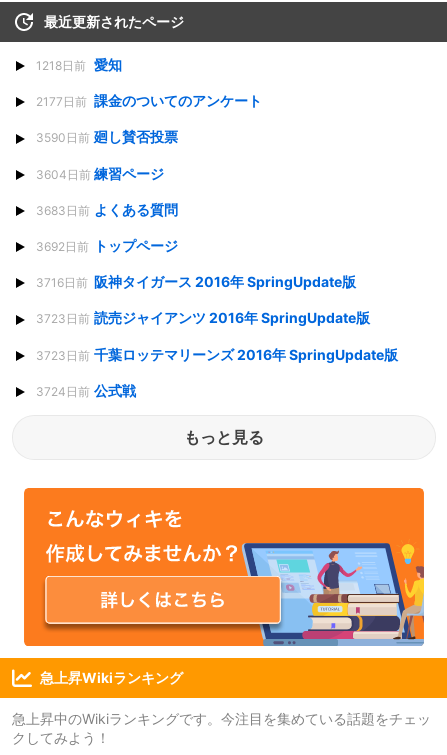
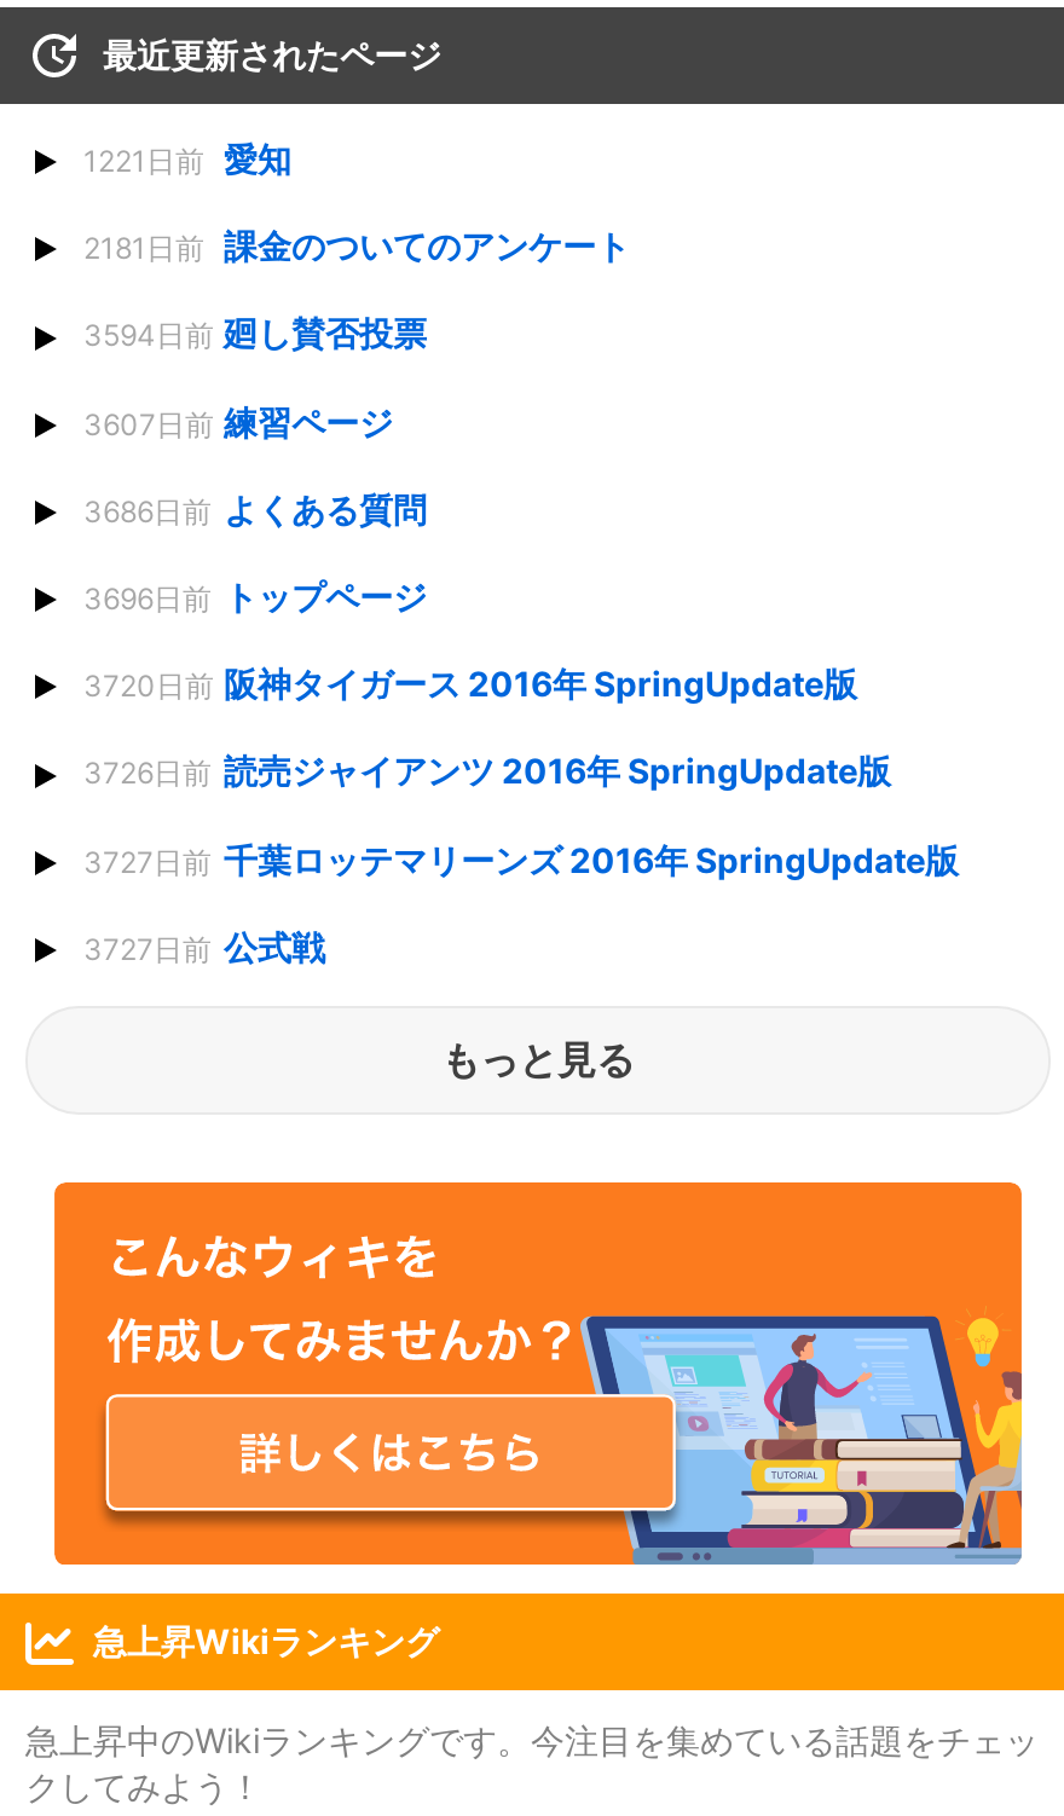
[36,56,122,73] 1218日前 愛知 -> [83,138,291,179] 1221日前 愛知
[36,92,262,109] 2177日前 課金のついてのアンケート -> [83,225,630,266] 2181日前 課金のついてのアンケート
[36,128,178,145] 3590日前 廻し賛否投票 -> [83,313,427,354] 3594日前 廻し賛否投票
[36,165,164,182] 3604日前 練習ページ -> [83,400,393,442] 3607日前 練習ページ
[36,201,178,218] 3683日前 よくある質問 -> [83,488,427,529] 3686日前 よくある質問
[36,237,178,254] 3692日前 トップページ -> [83,575,427,616] 3696日前 トップページ
[36,273,356,290] 3716日前 阪神タイガース 2016年 SpringUpdate版 -> [83,663,857,704] 3720日前 阪神タイガース 2016年 SpringUpdate版
[36,309,370,326] 3723日前 読売ジャイアンツ 2016年 SpringUpdate版 -> [83,750,891,791] 3726日前 読売ジャイアンツ 2016年 SpringUpdate版
[36,345,398,362] 3723日前 千葉ロッテマリーンズ 2016年 SpringUpdate版 -> [83,838,959,879] 3727日前 千葉ロッテマリーンズ 2016年 SpringUpdate版
[36,382,136,399] 3724日前 公式戦 -> [83,925,325,967] 3727日前 公式戦

